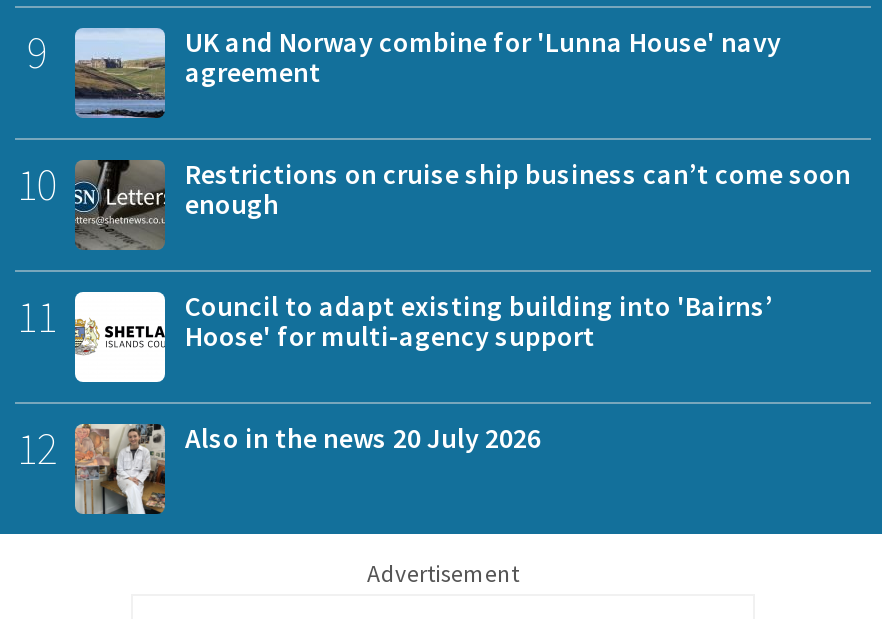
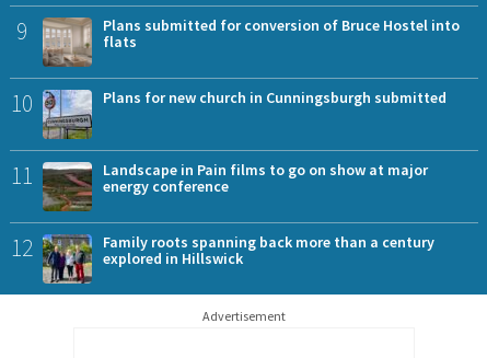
[73,25,781,119] [image] | UK and Norway combine for 'Lunna House' navy | agreement -> [42,15,460,68] [image] | Plans submitted for conversion of Bruce Hostel into | flats
[75,157,851,251] [image] | Restrictions on cruise ship business can’t come soon | enough -> [42,87,447,140] [image] | Plans for new church in Cunningsburgh submitted
[73,289,773,385] [image] | Council to adapt existing building into 'Bairns’ | Hoose' for multi-agency support -> [42,160,428,212] [image] | Landscape in Pain films to go on show at major | energy conference
[73,421,541,515] [image] | Also in the news 20 July 2026 -> [42,232,434,285] [image] | Family roots spanning back more than a century | explored in Hillswick

